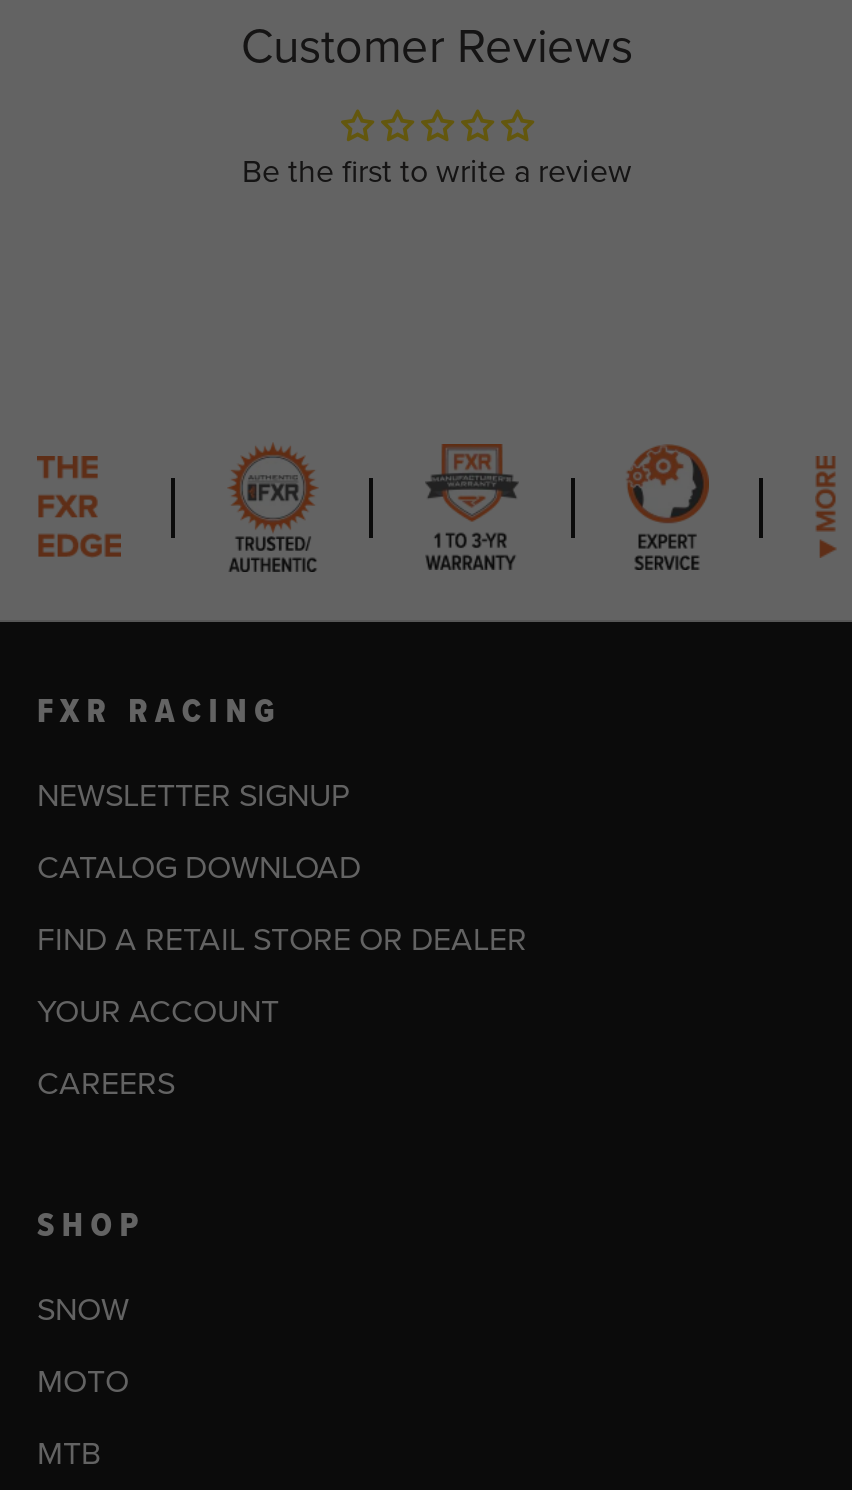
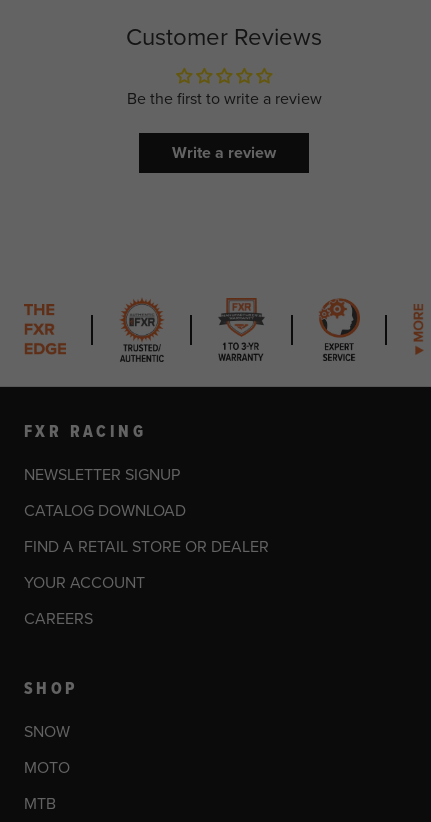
none -> [172,141,276,164] Write a review

